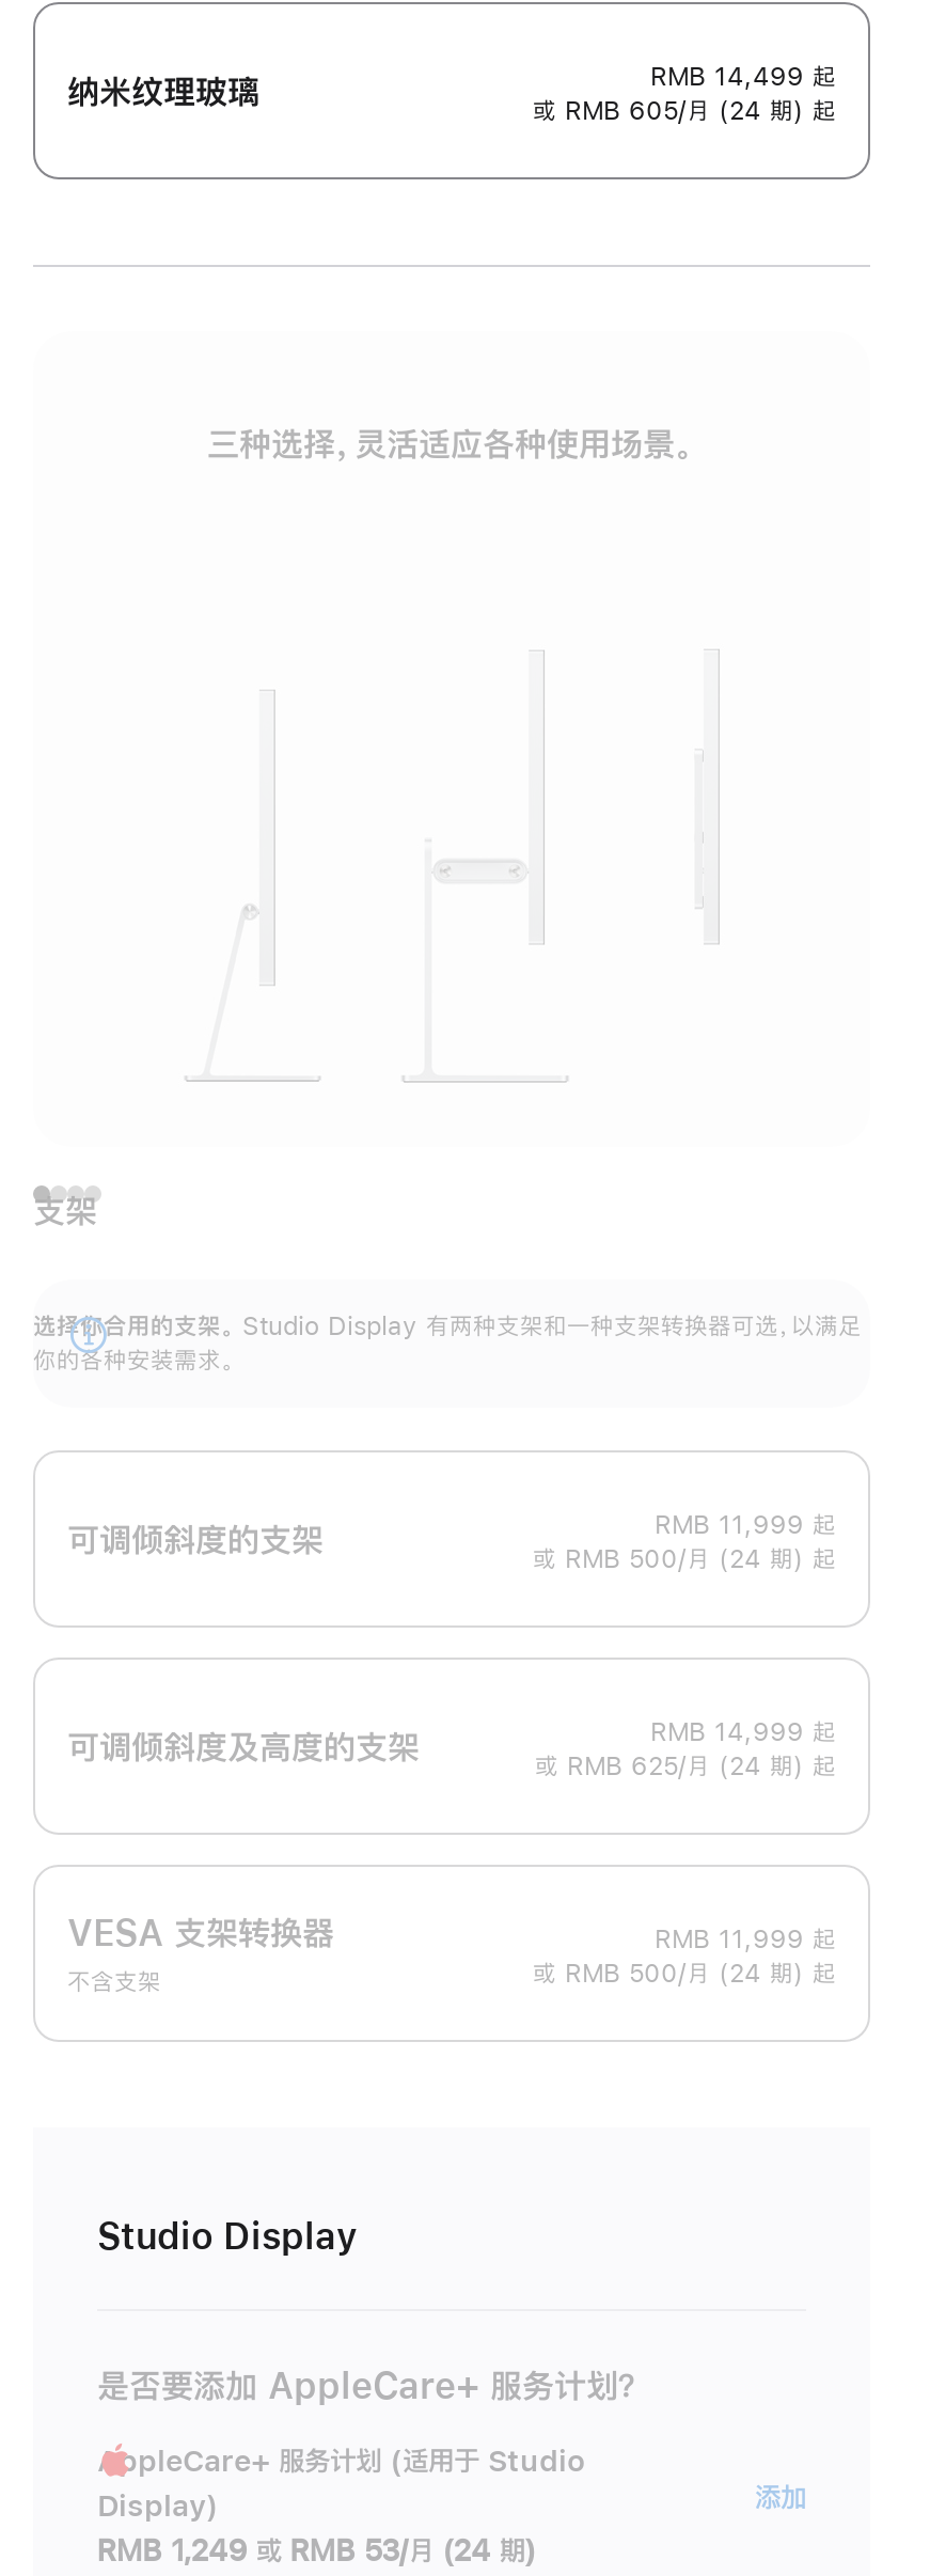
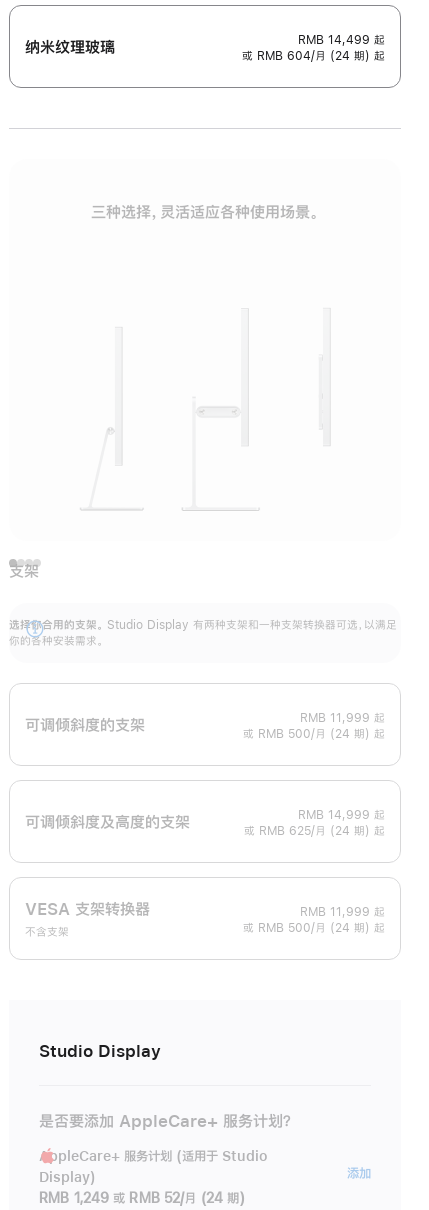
[533,99,836,124] 或 RMB 605/月 (24 期) 起 -> [242,50,385,62] 或 RMB 604/月 (24 期) 起
[97,2536,536,2566] RMB 1,249 或 RMB 53/月 (24 期) -> [39,1191,245,1205] RMB 1,249 或 RMB 52/月 (24 期)

